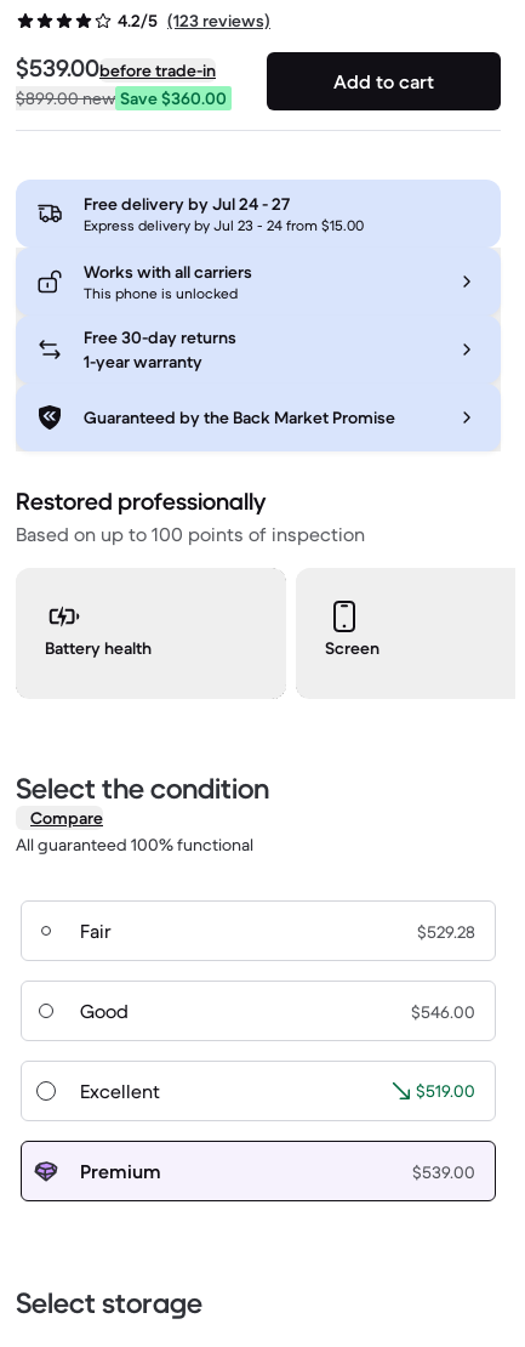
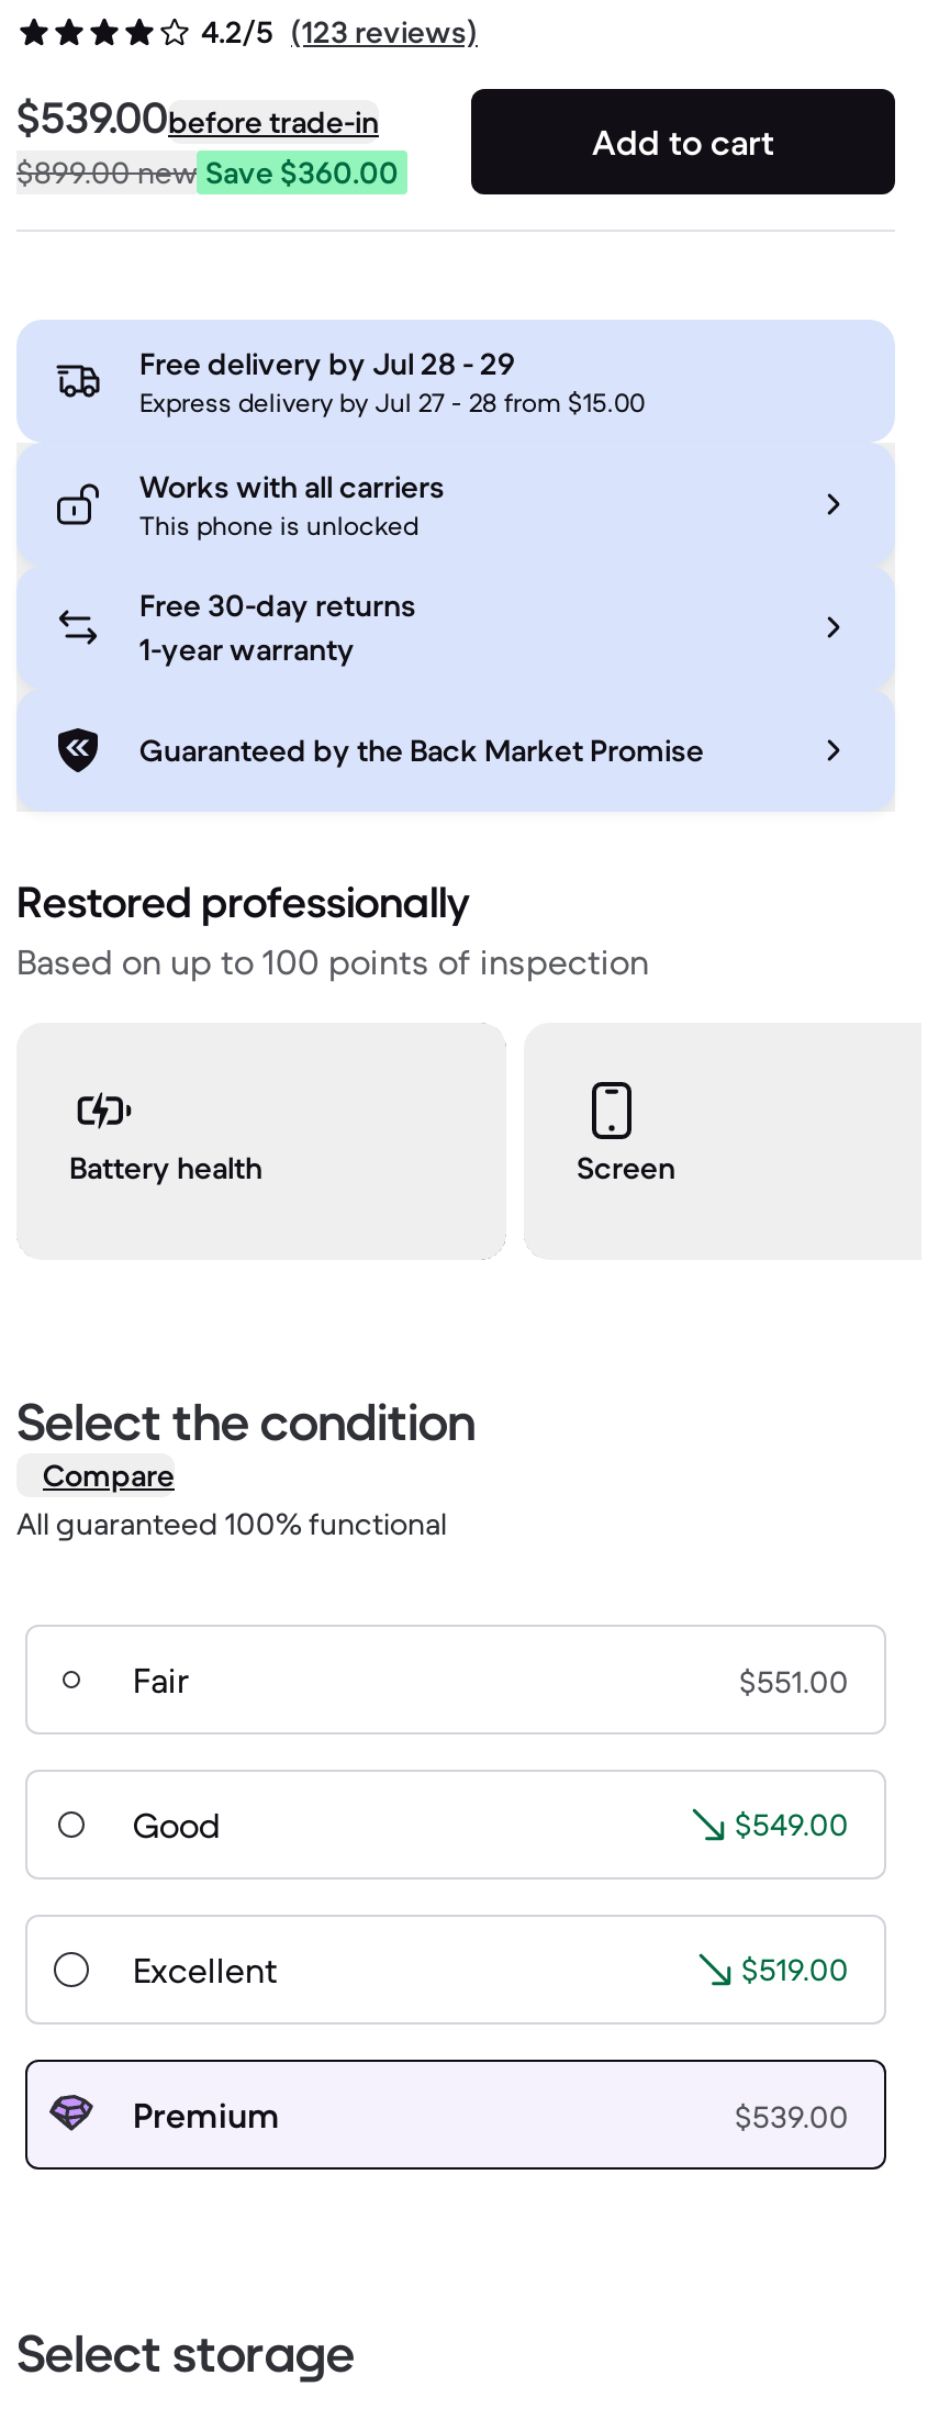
[84,193,290,215] Free delivery by Jul 24 - 27 -> [139,345,515,384] Free delivery by Jul 28 - 29
[84,216,364,235] Express delivery by Jul 23 - 24 from $15.00 -> [139,386,645,419] Express delivery by Jul 27 - 28 from $15.00
[417,922,475,943] $529.28 -> [739,1663,849,1702] $551.00
[411,1002,475,1023] $546.00 -> [735,1806,849,1845] $549.00

